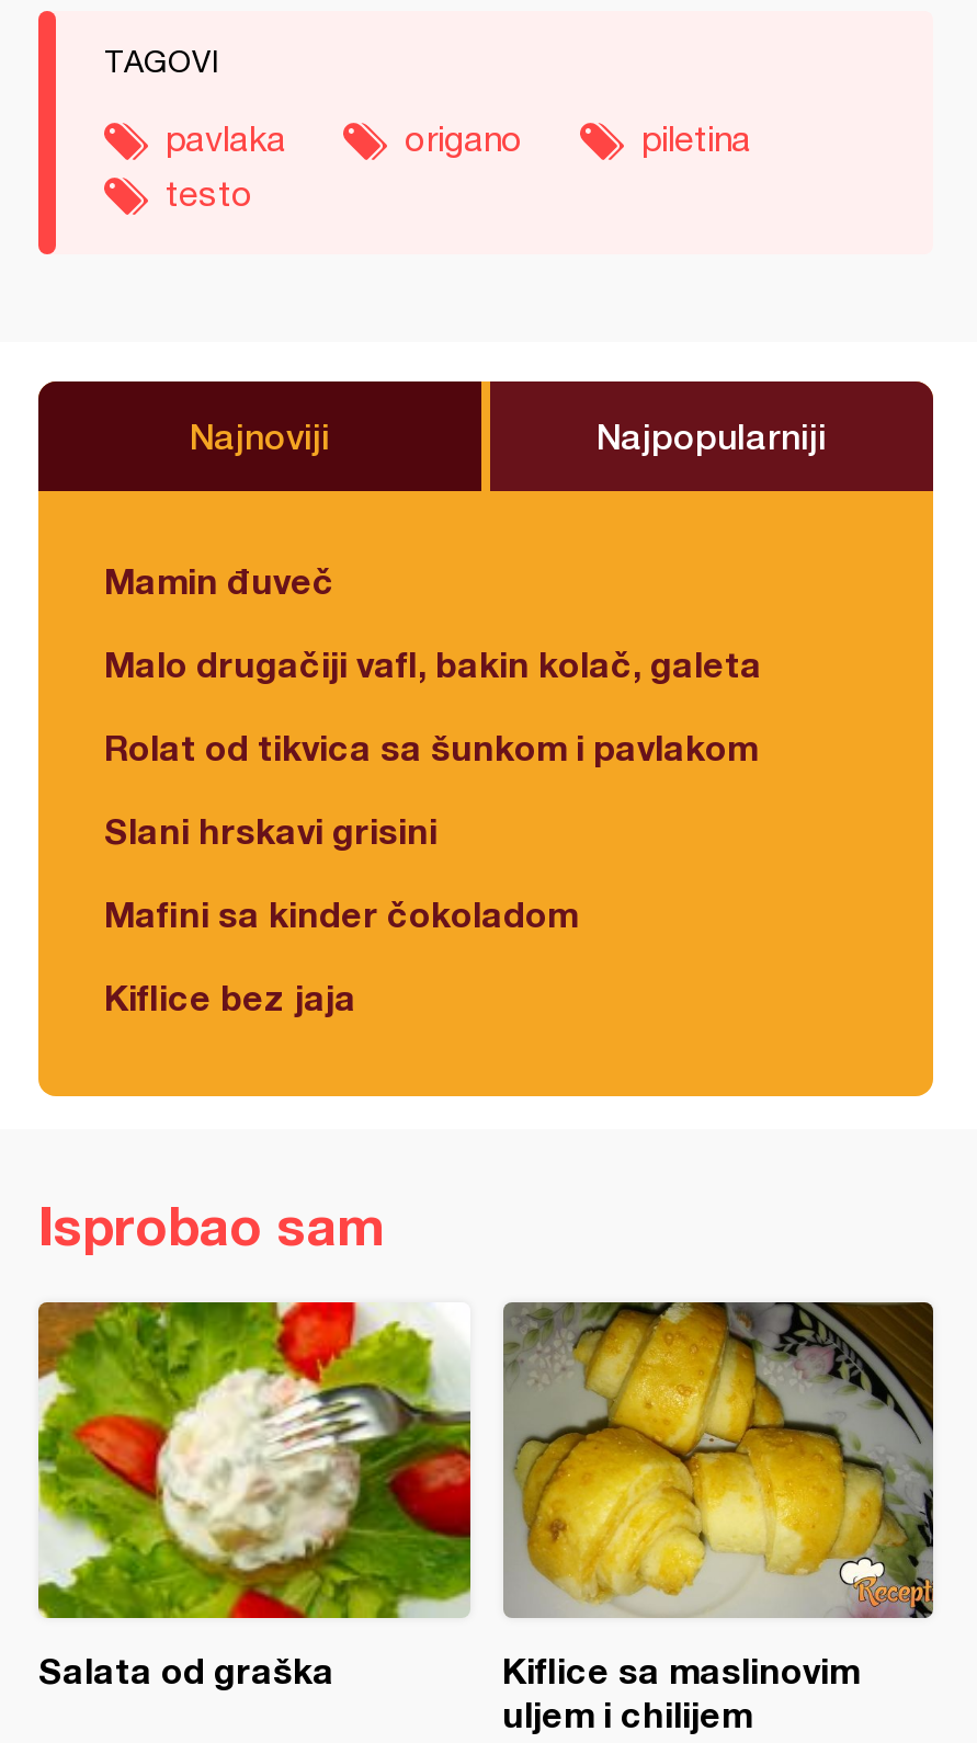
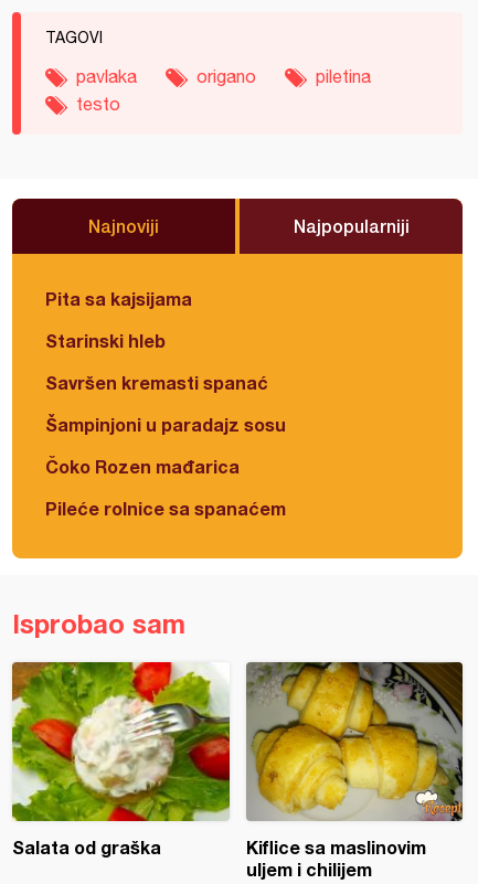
[104,559,334,601] Mamin đuveč -> [45,288,192,309] Pita sa kajsijama
[104,642,762,684] Malo drugačiji vafl, bakin kolač, galeta -> [45,330,166,351] Starinski hleb
[104,726,758,767] Rolat od tikvica sa šunkom i pavlakom -> [45,372,268,393] Savršen kremasti spanać
[104,809,438,851] Slani hrskavi grisini -> [45,414,286,435] Šampinjoni u paradajz sosu
[104,892,578,934] Mafini sa kinder čokoladom -> [45,456,240,477] Čoko Rozen mađarica
[104,976,356,1017] Kiflice bez jaja -> [45,498,286,519] Pileće rolnice sa spanaćem

